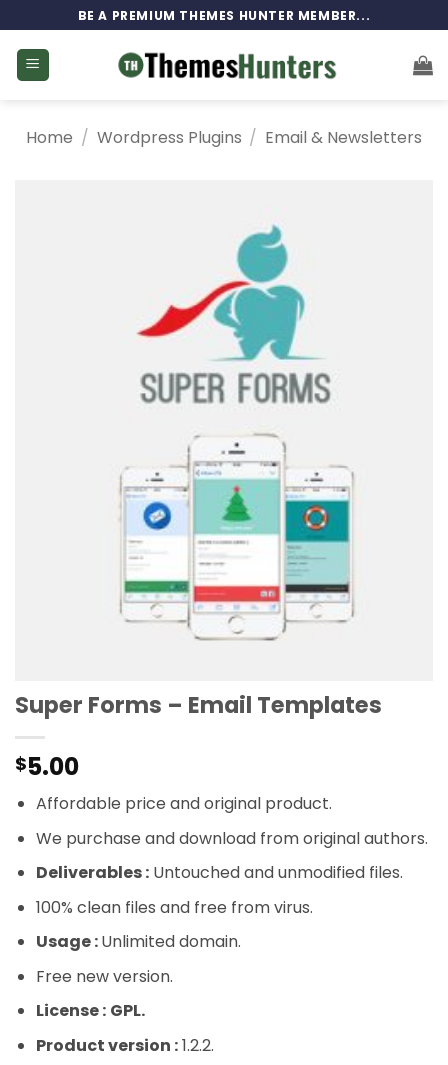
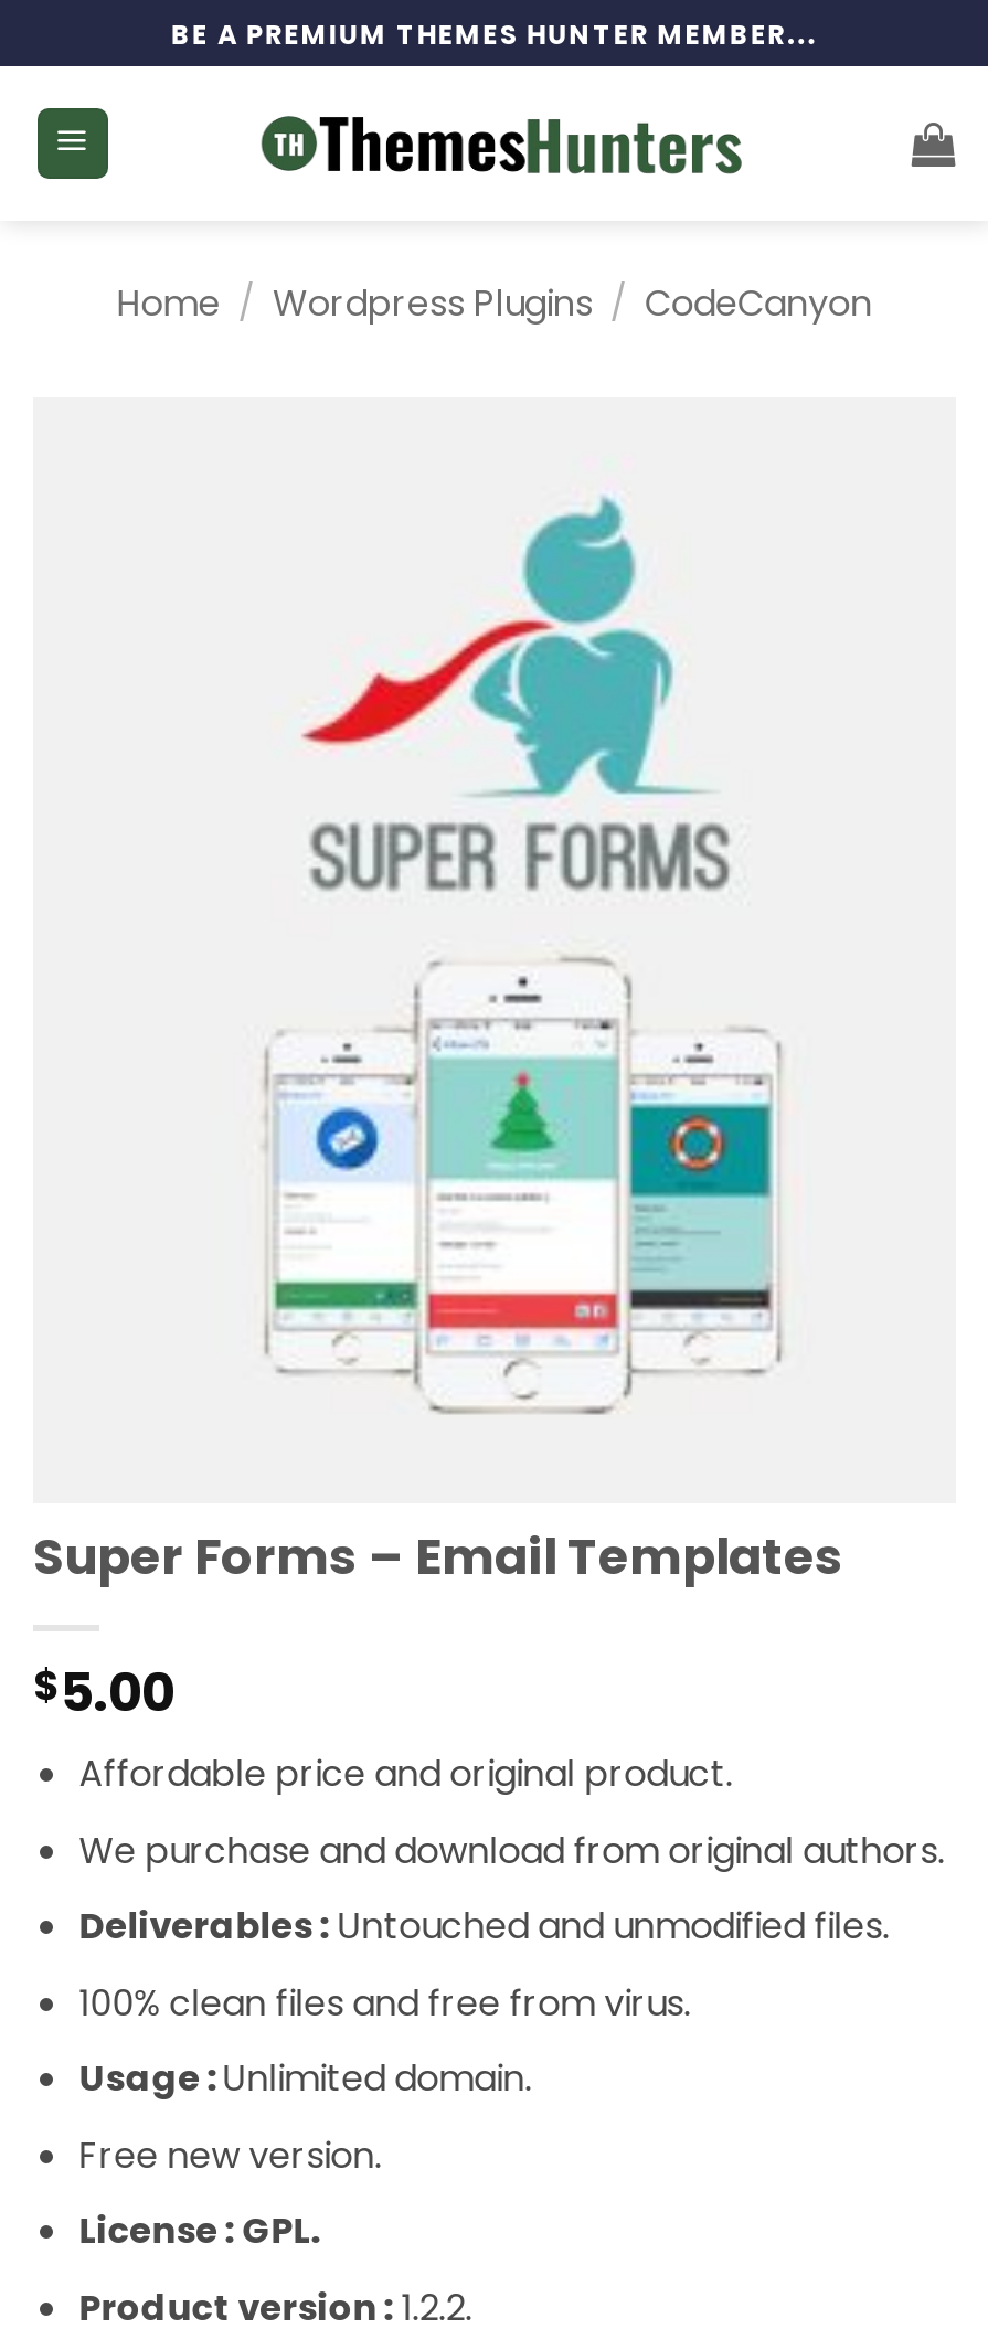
[26,126,422,149] Home / Wordpress Plugins / Email & Newsletters -> [117,278,872,329] Home / Wordpress Plugins / CodeCanyon

